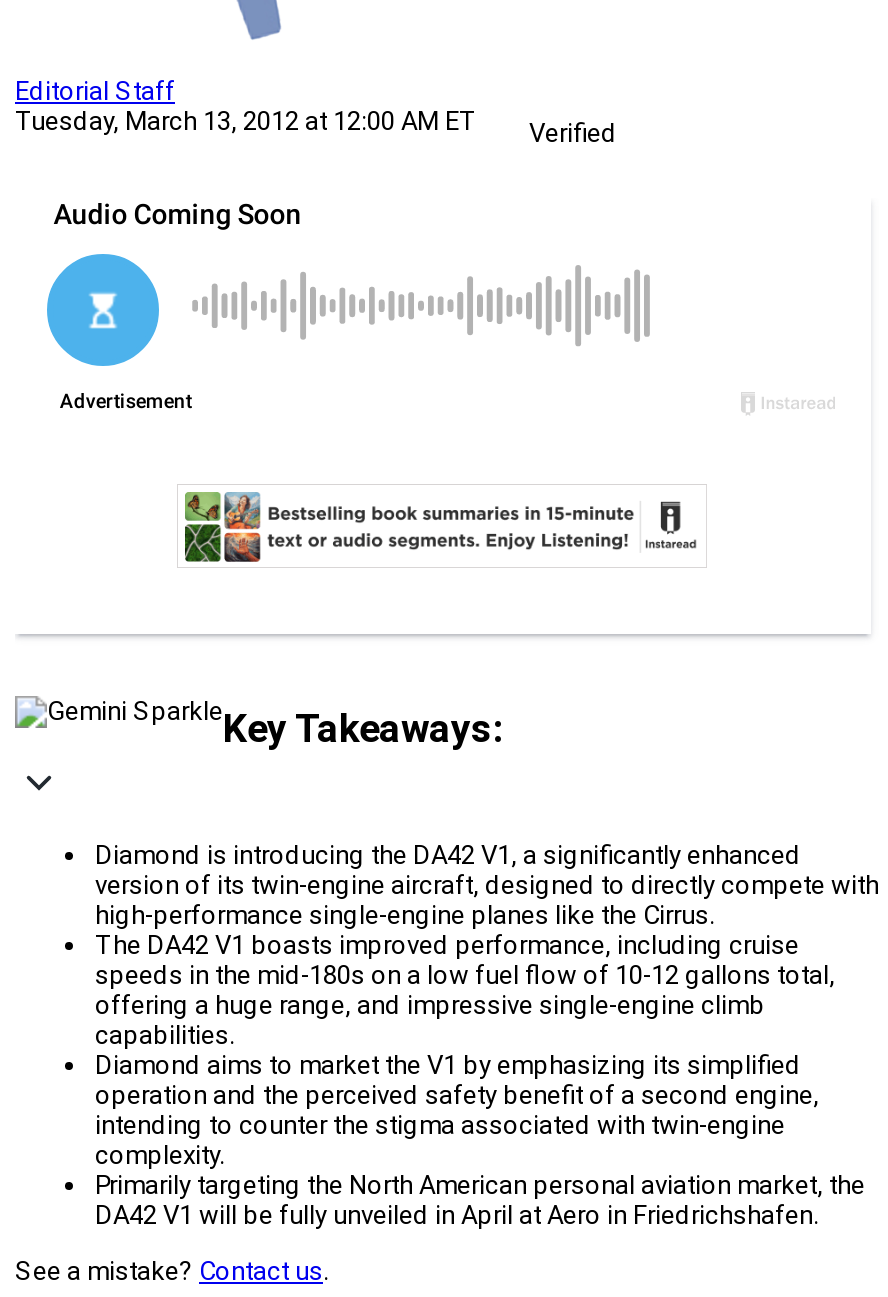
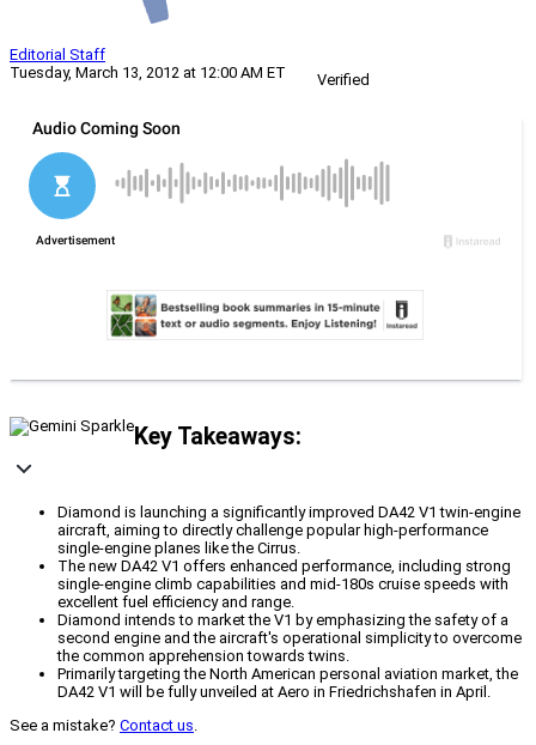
[95,841,879,1171] Diamond is introducing the DA42 V1, a significantly enhanced | version of its twin-engine aircraft, designed to directly compete with | high-performance single-engine planes like the Cirrus. | The DA42 V1 boasts improved performance, including cruise | speeds in the mid-180s on a low fuel flow of 10-12 gallons total, | offering a huge range, and impressive single-engine climb | capabilities. | Diamond aims to market the V1 by emphasizing its simplified | operation and the perceived safety benefit of a second engine, | intending to counter the stigma associated with twin-engine | complexity. -> [57,503,522,665] Diamond is launching a significantly improved DA42 V1 twin-engine | aircraft, aiming to directly challenge popular high-performance | single-engine planes like the Cirrus. | The new DA42 V1 offers enhanced performance, including strong | single-engine climb capabilities and mid-180s cruise speeds with | excellent fuel efficiency and range. | Diamond intends to market the V1 by emphasizing the safety of a | second engine and the aircraft's operational simplicity to overcome | the common apprehension towards twins.
[95,1201,819,1231] DA42 V1 will be fully unveiled in April at Aero in Friedrichshafen. -> [57,683,491,701] DA42 V1 will be fully unveiled at Aero in Friedrichshafen in April.

